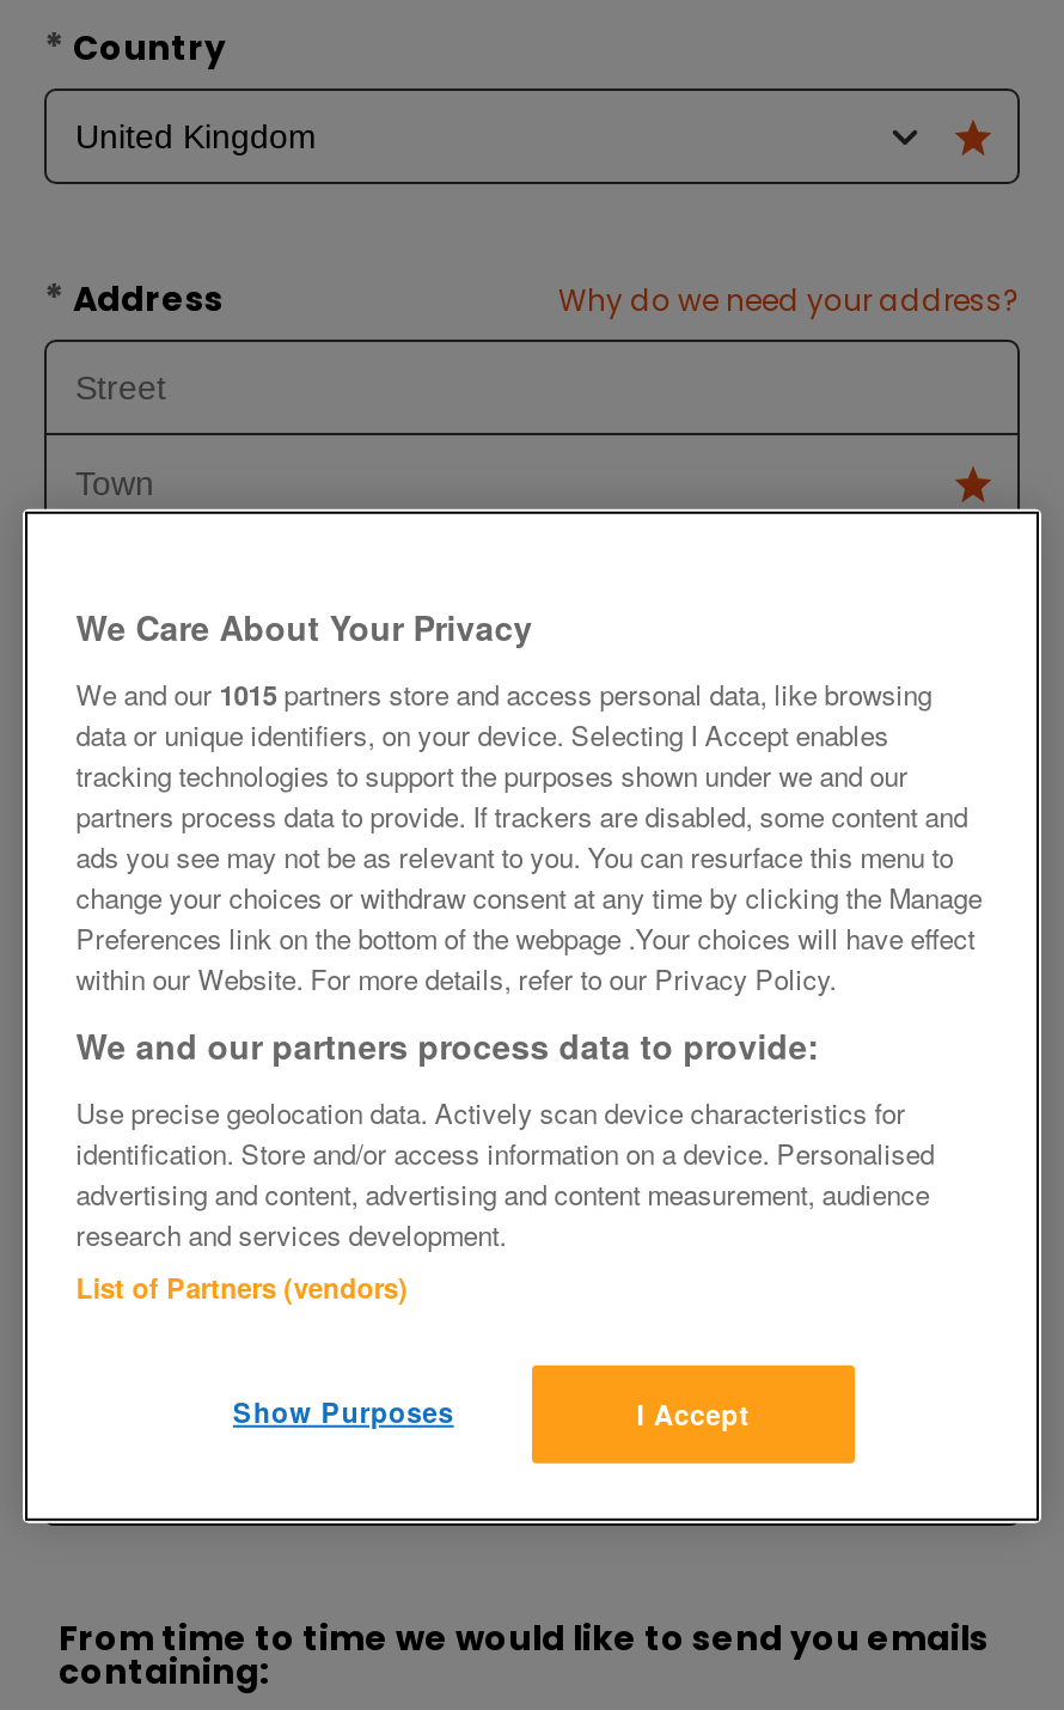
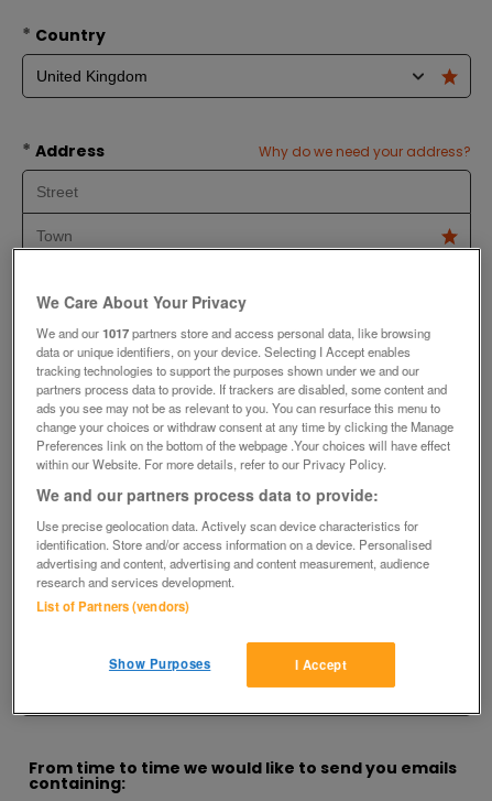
[76,673,932,712] We and our 1015 partners store and access personal data, like browsing -> [37,323,431,341] We and our 1017 partners store and access personal data, like browsing

